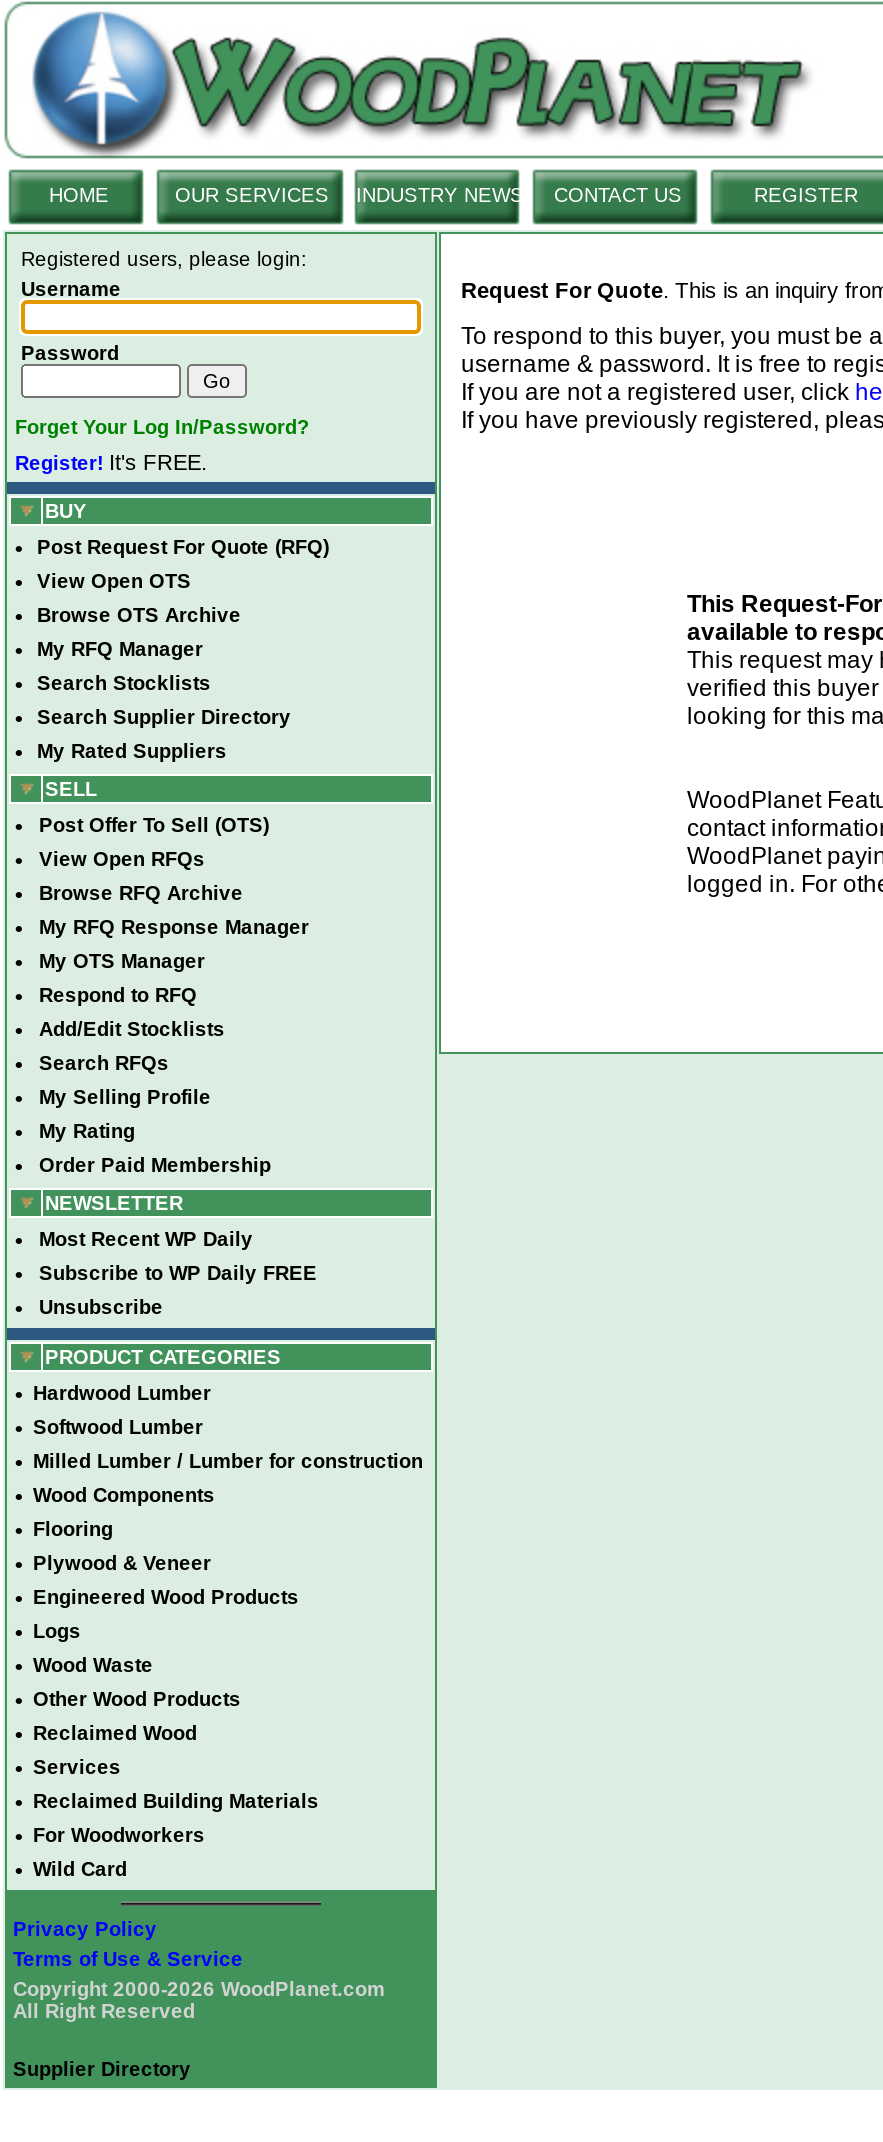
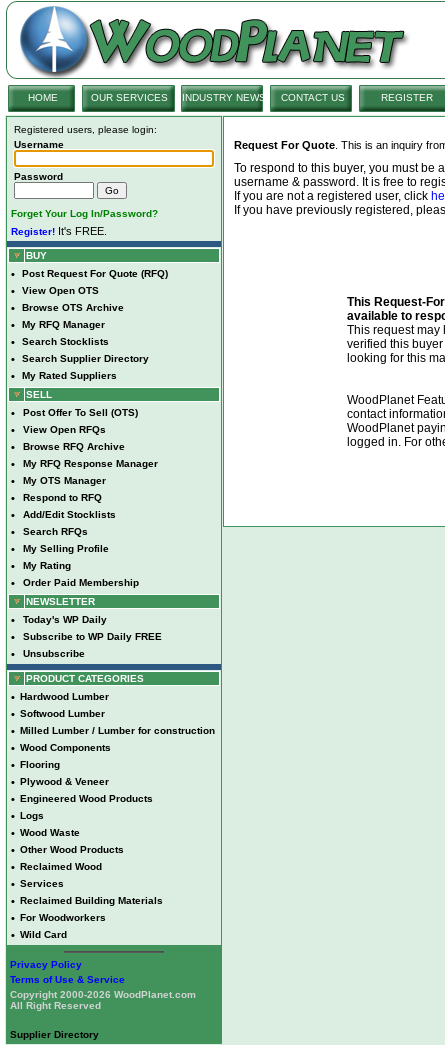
[39,1228,253,1250] Most Recent WP Daily -> [23,614,107,625] Today's WP Daily

